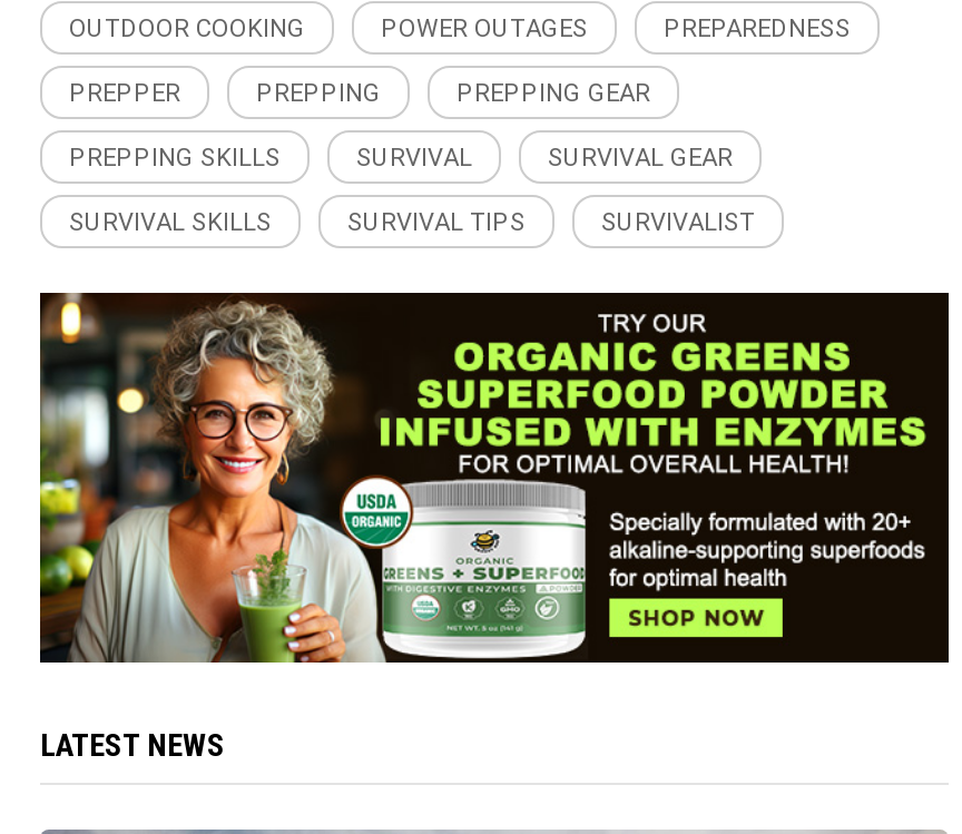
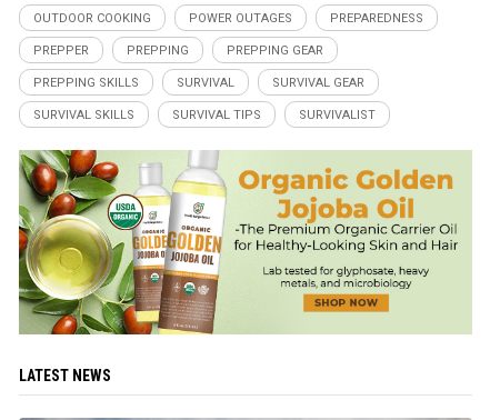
[38,291,951,665] [image] -> [18,149,472,336] [image]

